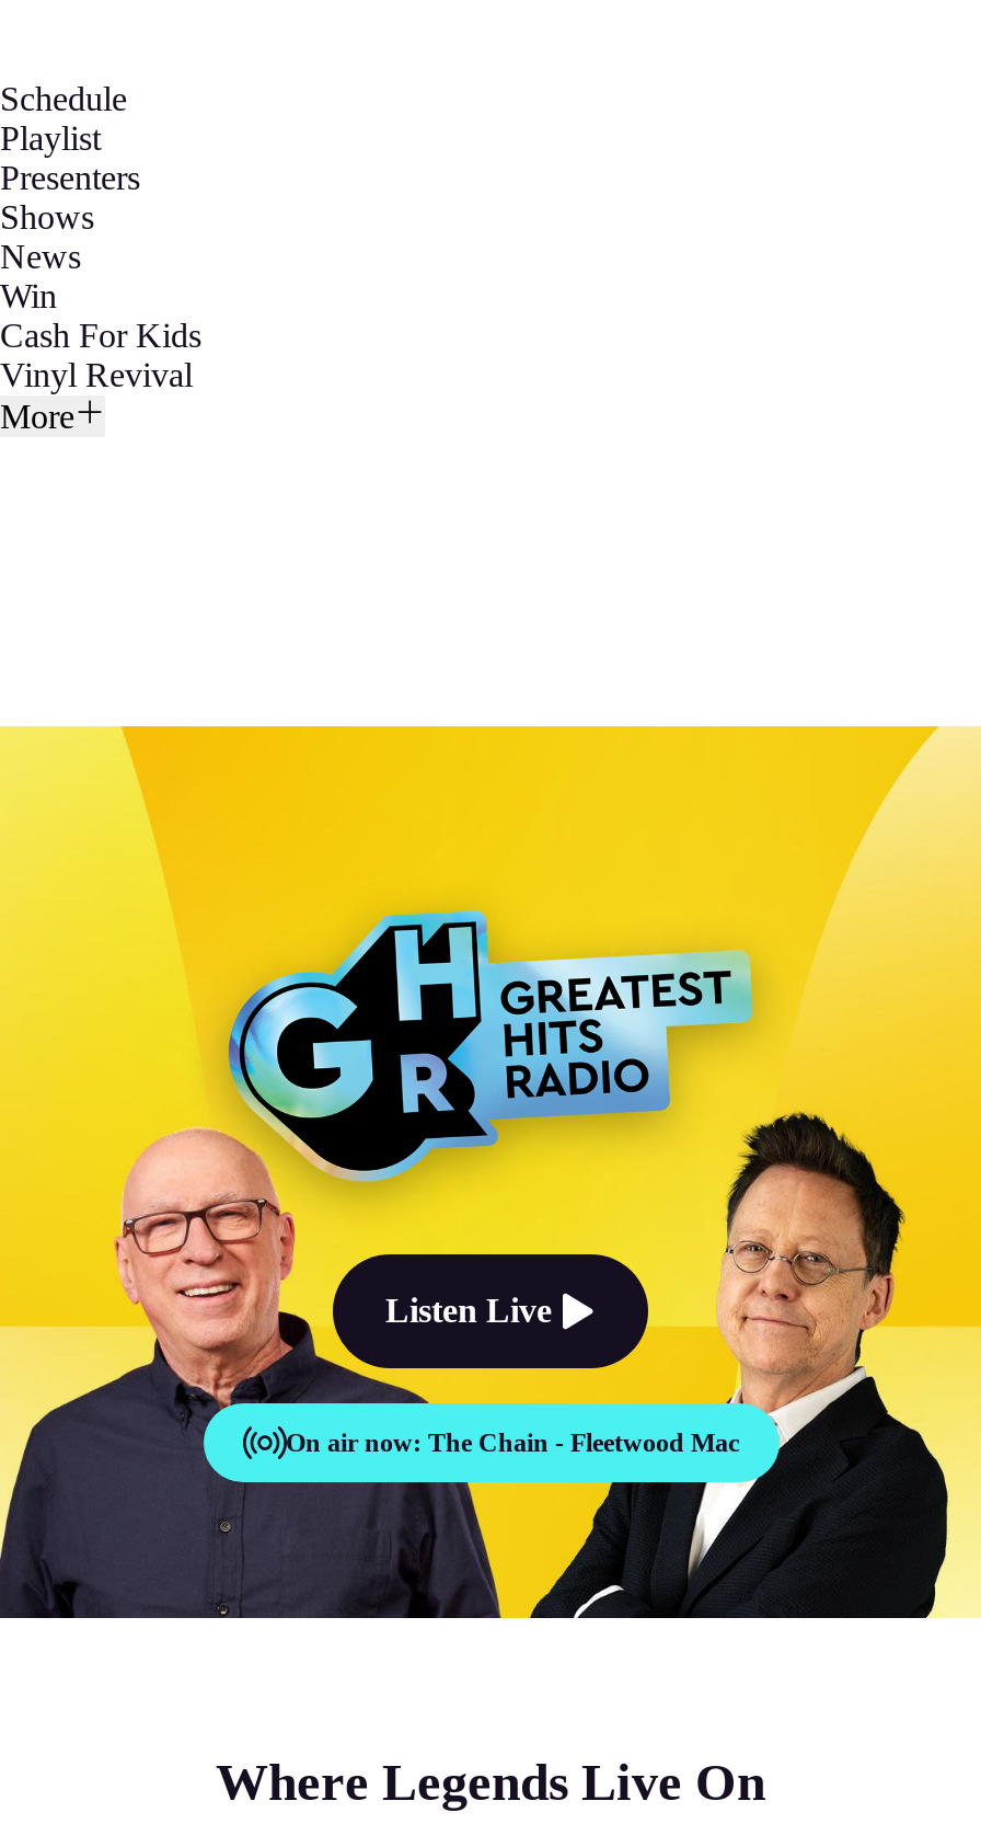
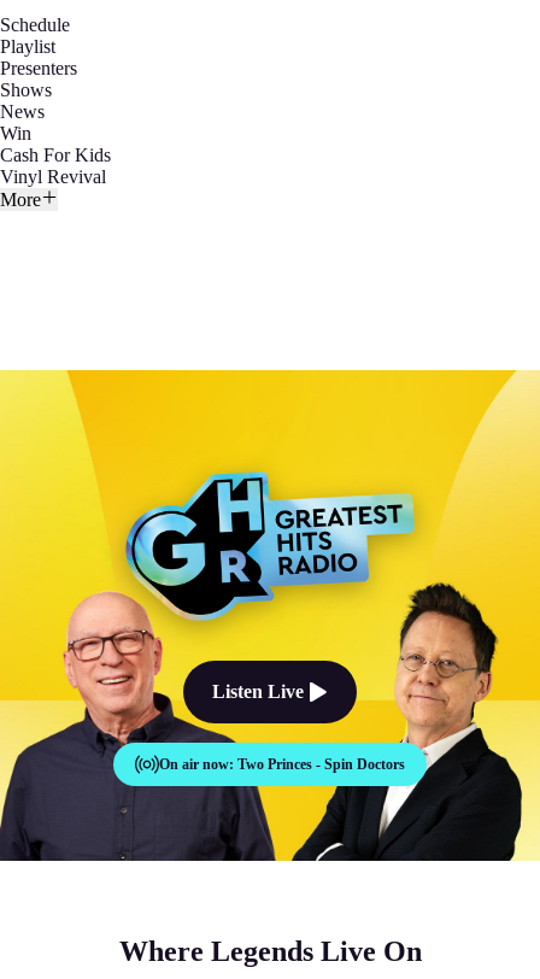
[286,1426,739,1457] On air now: The Chain - Fleetwood Mac -> [159,755,405,772] On air now: Two Princes - Spin Doctors

